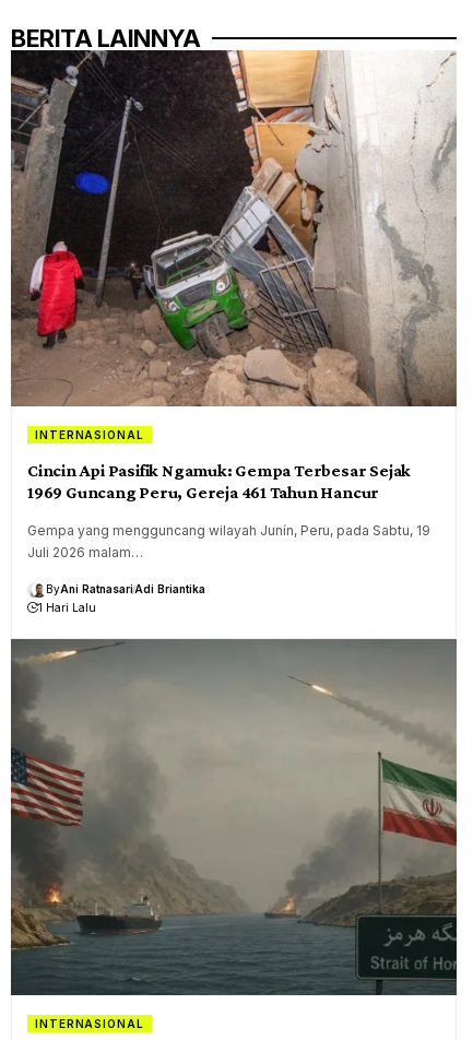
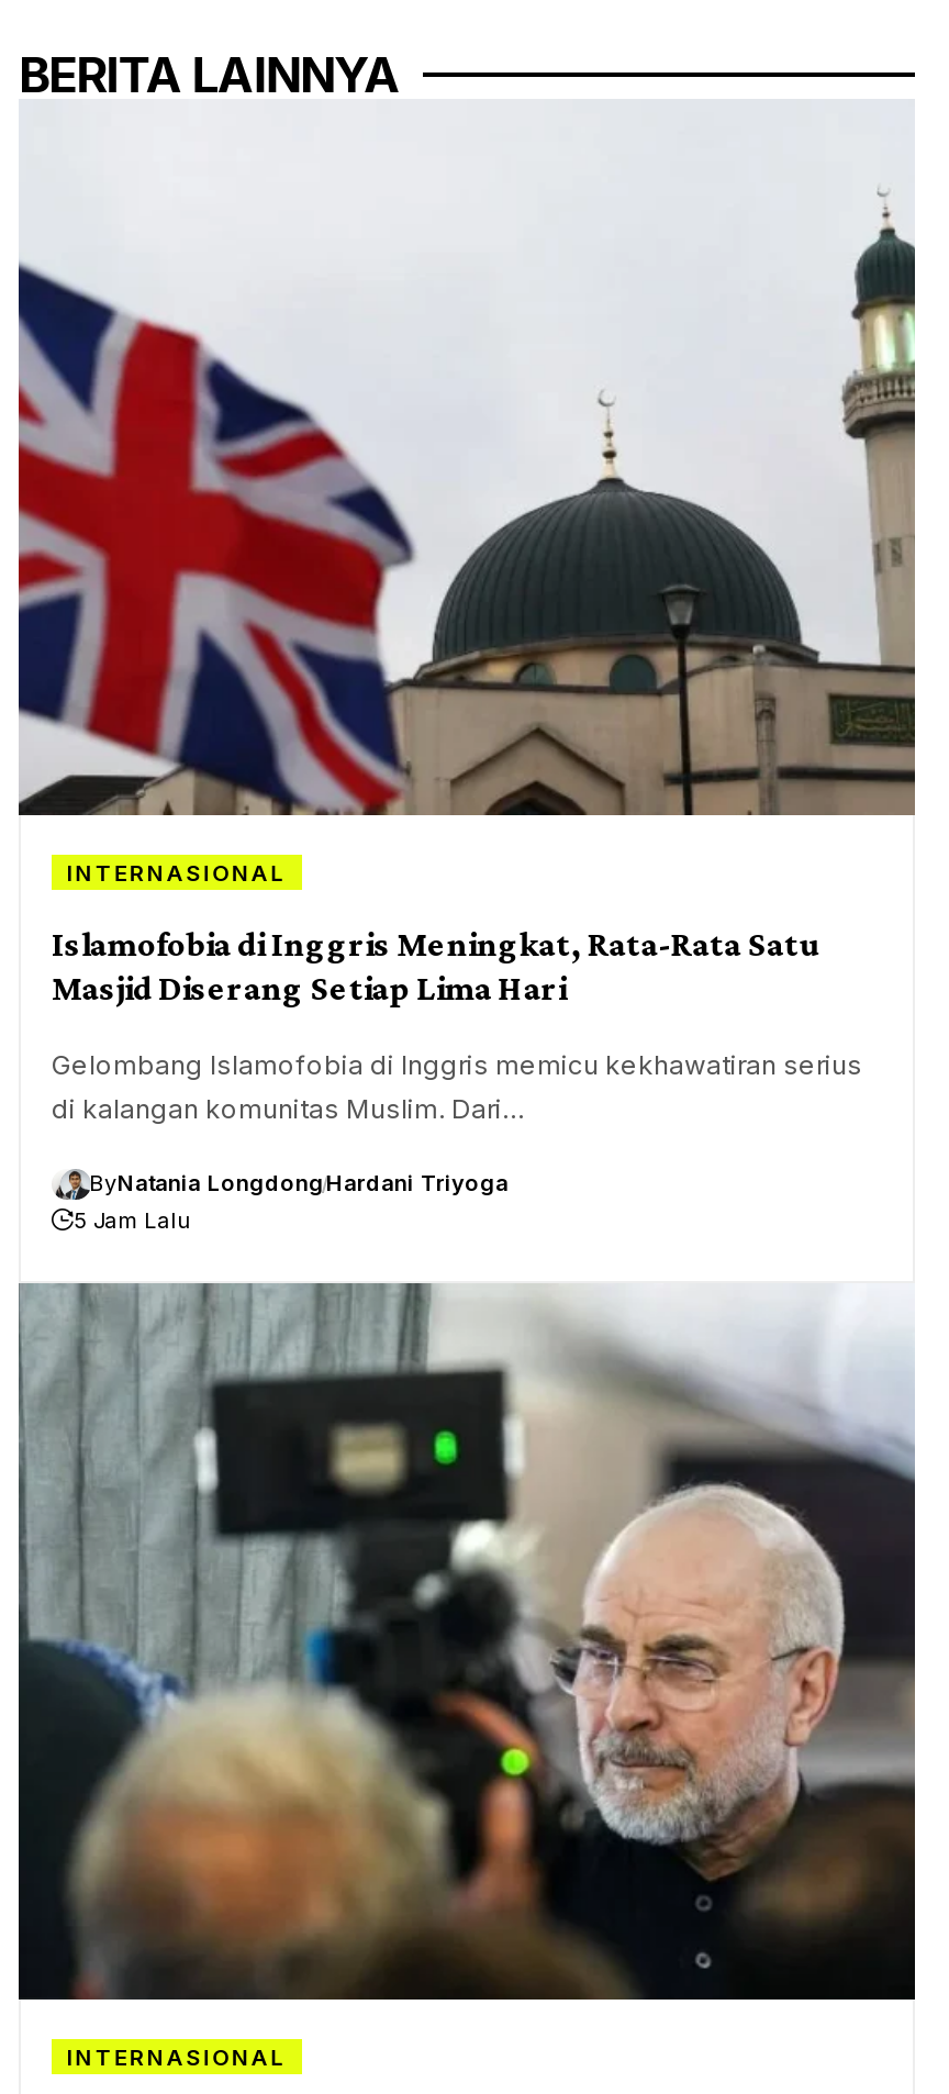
[10,49,458,407] [image] -> [16,99,917,817] [image]
[27,461,411,501] Cincin Api Pasifik Ngamuk: Gempa Terbesar Sejak | 1969 Guncang Peru, Gereja 461 Tahun Hancur -> [52,925,818,1006] Islamofobia di Inggris Meningkat, Rata-Rata Satu | Masjid Diserang Setiap Lima Hari
[27,522,430,560] Gempa yang mengguncang wilayah Junín, Peru, pada Sabtu, 19 | Juli 2026 malam… -> [52,1048,862,1125] Gelombang Islamofobia di Inggris memicu kekhawatiran serius | di kalangan komunitas Muslim. Dari…
[38,582,205,614] ByAni Ratnasari Adi Briantika | 1 Hari Lalu -> [74,1169,509,1233] ByNatania Longdong Hardani Triyoga | 5 Jam Lalu
[10,638,458,995] [image] -> [16,1283,915,2000] [image]

